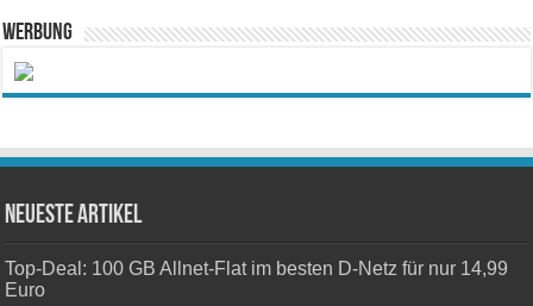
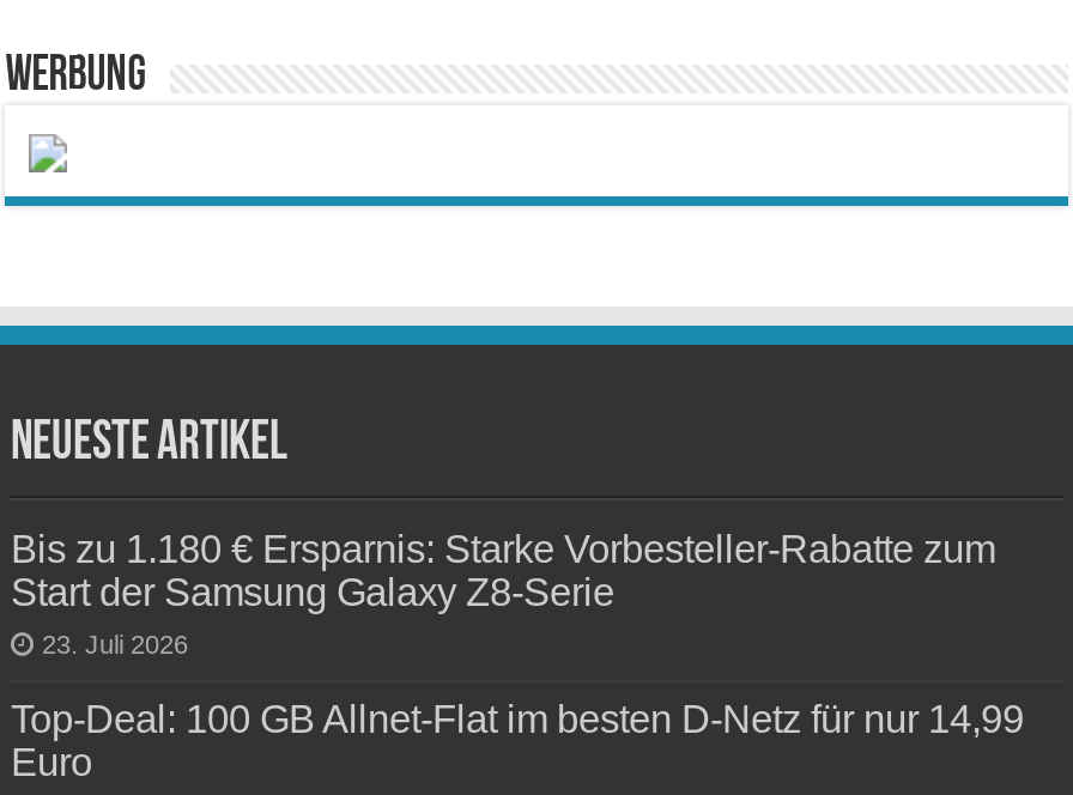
none -> [11,526,995,658] Bis zu 1.180 € Ersparnis: Starke Vorbesteller-Rabatte zum | Start der Samsung Galaxy Z8-Serie | 23. Juli 2026

